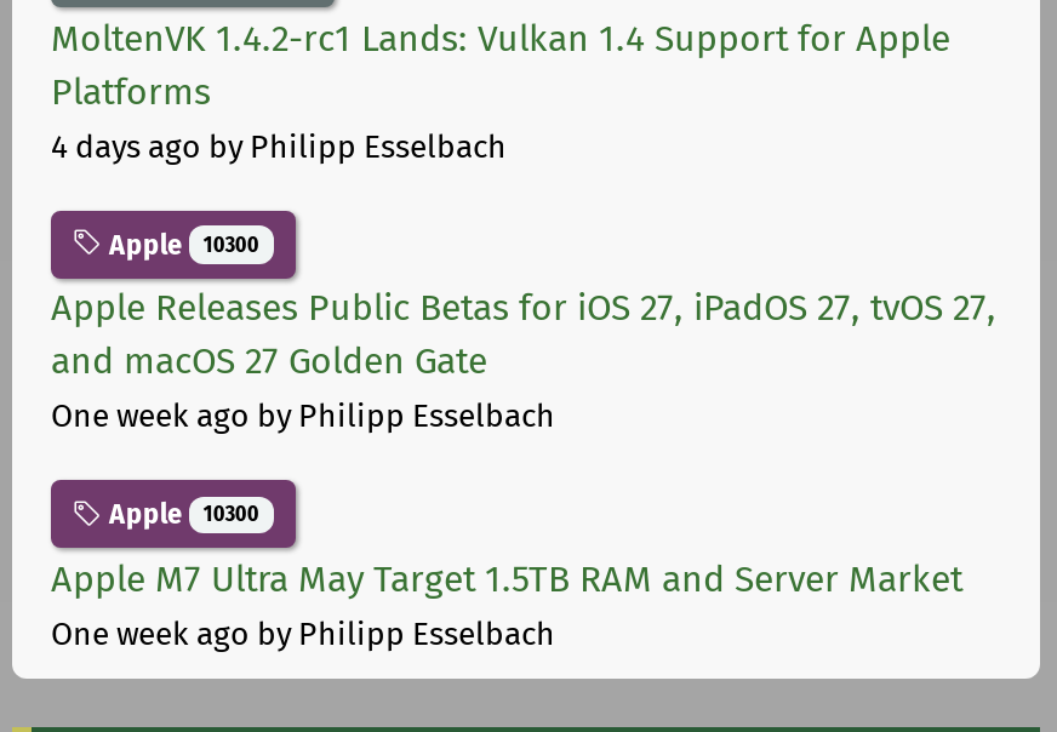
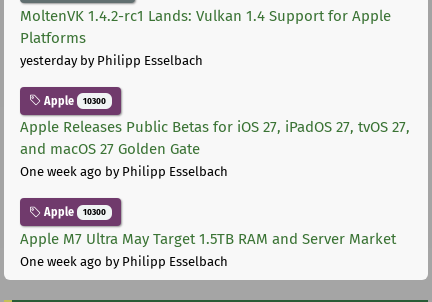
[51,127,507,164] 4 days ago by Philipp Esselbach -> [20,52,203,67] yesterday by Philipp Esselbach

